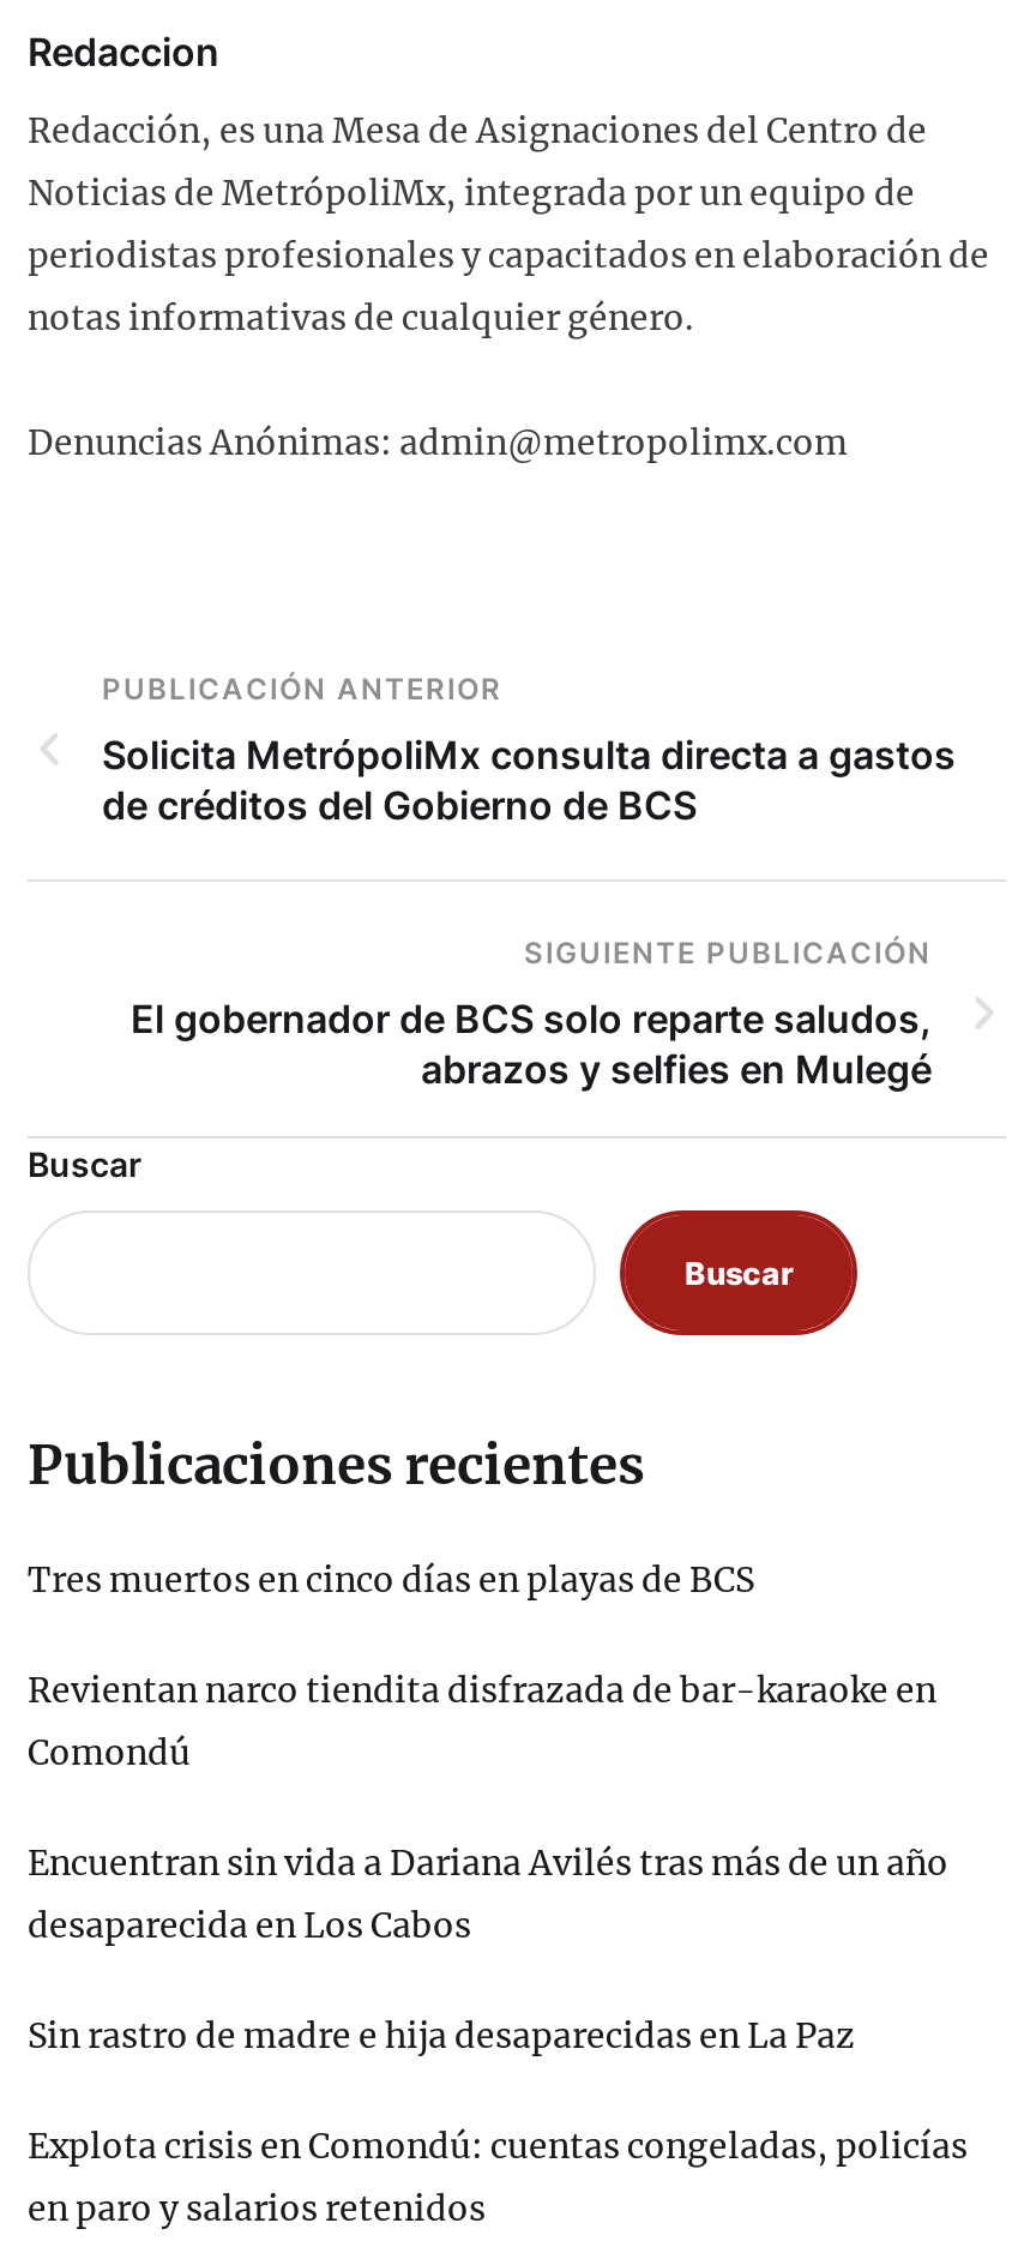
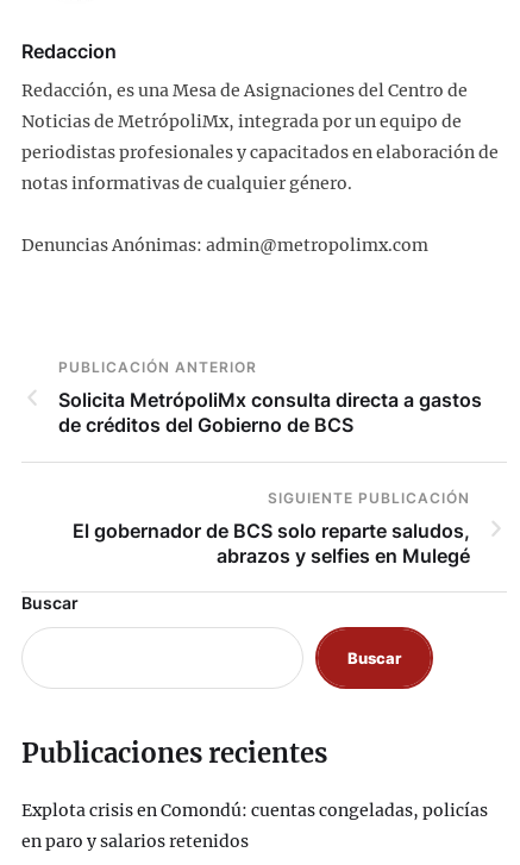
[28,1558,948,2057] Tres muertos en cinco días en playas de BCS | Revientan narco tiendita disfrazada de bar-karaoke en | Comondú | Encuentran sin vida a Dariana Avilés tras más de un año | desaparecida en Los Cabos | Sin rastro de madre e hija desaparecidas en La Paz -> none

